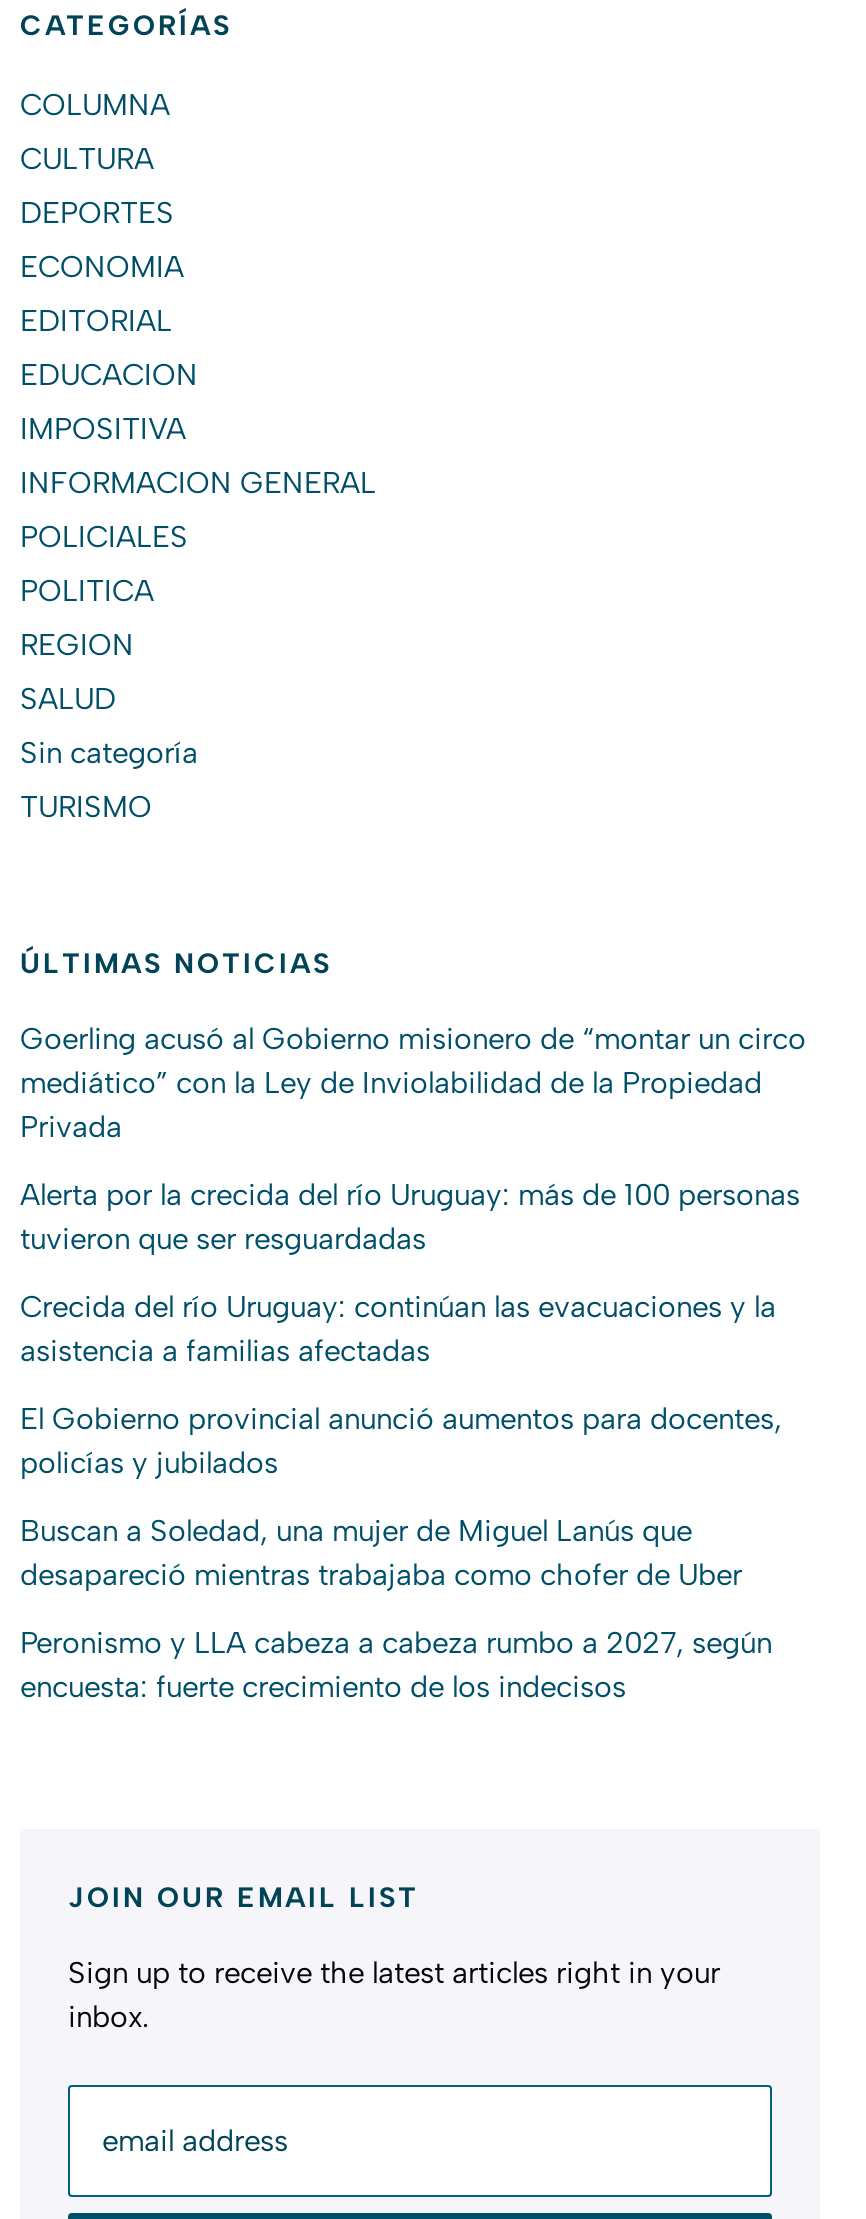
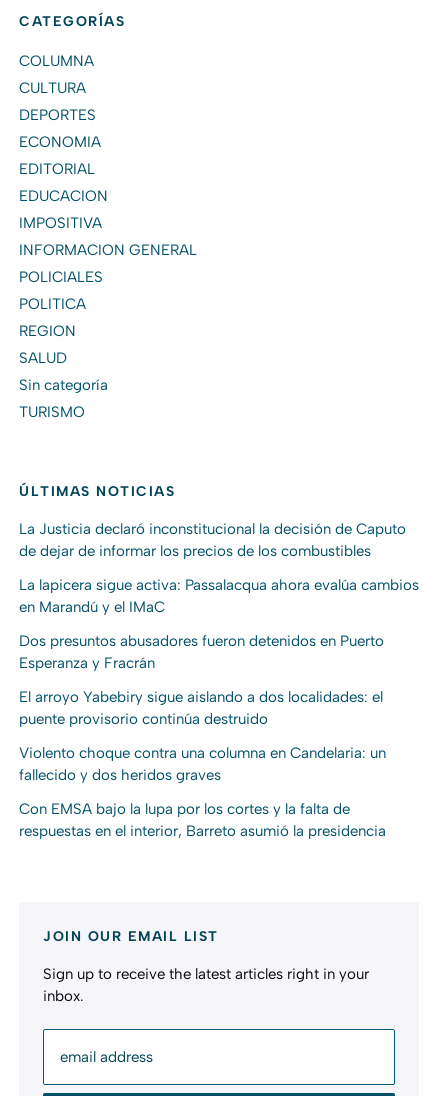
[20,1022,806,1146] Goerling acusó al Gobierno misionero de “montar un circo | mediático” con la Ley de Inviolabilidad de la Propiedad | Privada -> [19,519,406,559] La Justicia declaró inconstitucional la decisión de Caputo | de dejar de informar los precios de los combustibles
[20,1178,800,1258] Alerta por la crecida del río Uruguay: más de 100 personas | tuvieron que ser resguardadas -> [19,575,419,615] La lapicera sigue activa: Passalacqua ahora evalúa cambios | en Marandú y el IMaC
[20,1290,776,1370] Crecida del río Uruguay: continúan las evacuaciones y la | asistencia a familias afectadas -> [19,631,384,671] Dos presuntos abusadores fueron detenidos en Puerto | Esperanza y Fracrán
[20,1402,782,1482] El Gobierno provincial anunció aumentos para docentes, | policías y jubilados -> [19,687,383,727] El arroyo Yabebiry sigue aislando a dos localidades: el | puente provisorio continúa destruido
[20,1514,742,1594] Buscan a Soledad, una mujer de Miguel Lanús que | desapareció mientras trabajaba como chofer de Uber -> [19,743,386,783] Violento choque contra una columna en Candelaria: un | fallecido y dos heridos graves
[20,1626,772,1706] Peronismo y LLA cabeza a cabeza rumbo a 2027, según | encuesta: fuerte crecimiento de los indecisos -> [19,799,386,839] Con EMSA bajo la lupa por los cortes y la falta de | respuestas en el interior, Barreto asumió la presidencia

